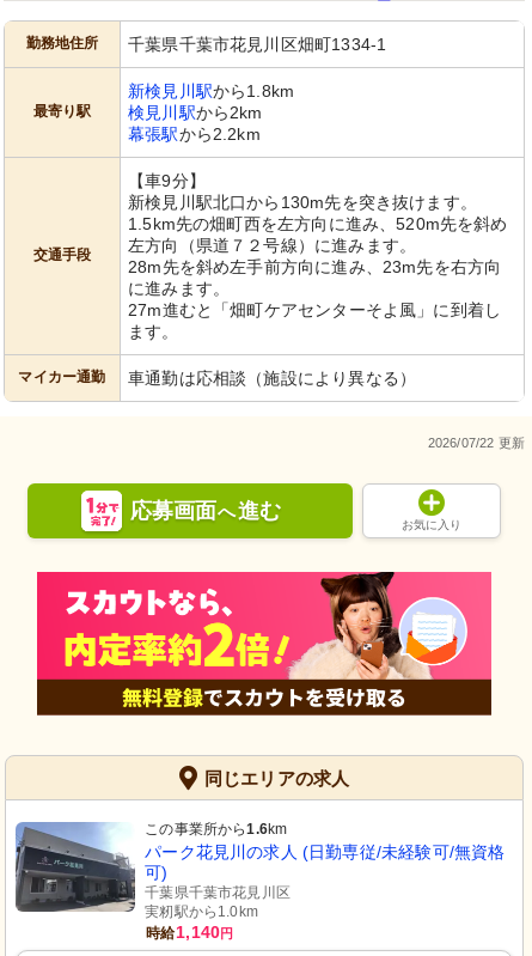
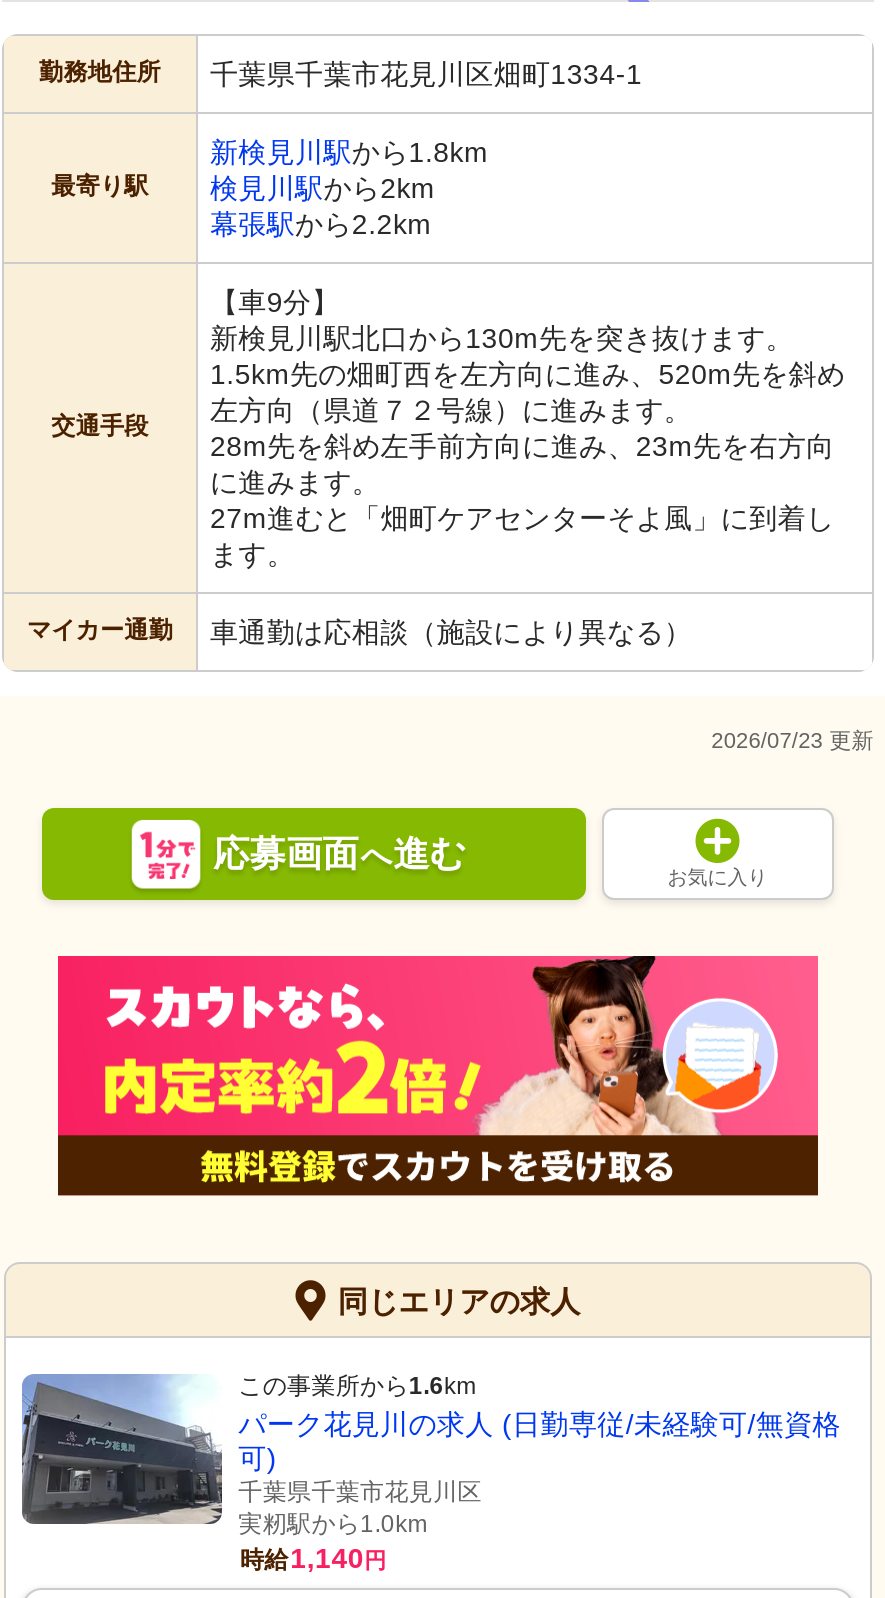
[428,436,525,450] 2026/07/22 更新 -> [711,728,874,752] 2026/07/23 更新

